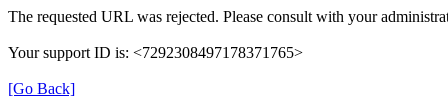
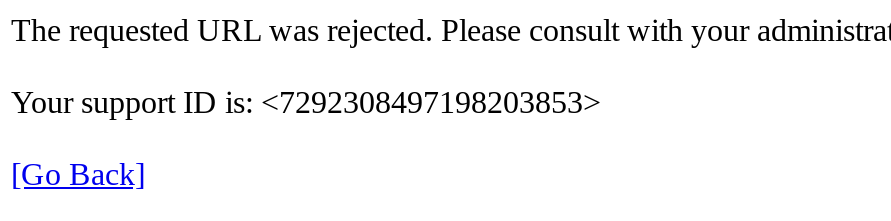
[8,44,303,61] Your support ID is: <7292308497178371765> -> [11,85,601,119] Your support ID is: <7292308497198203853>

